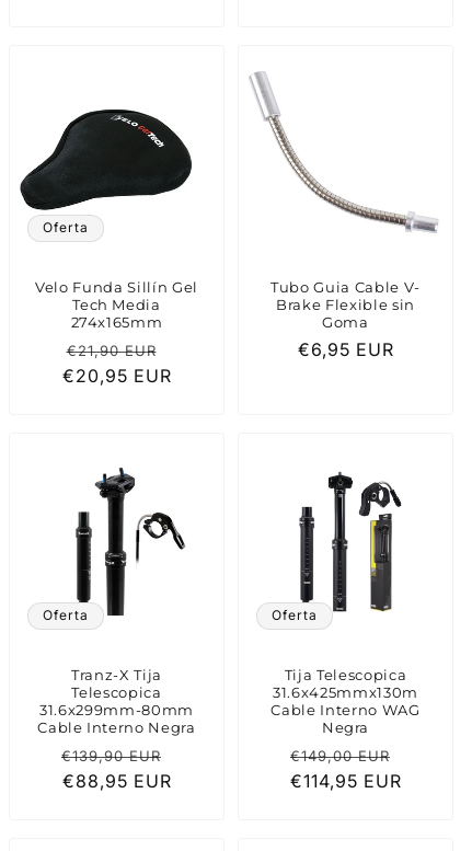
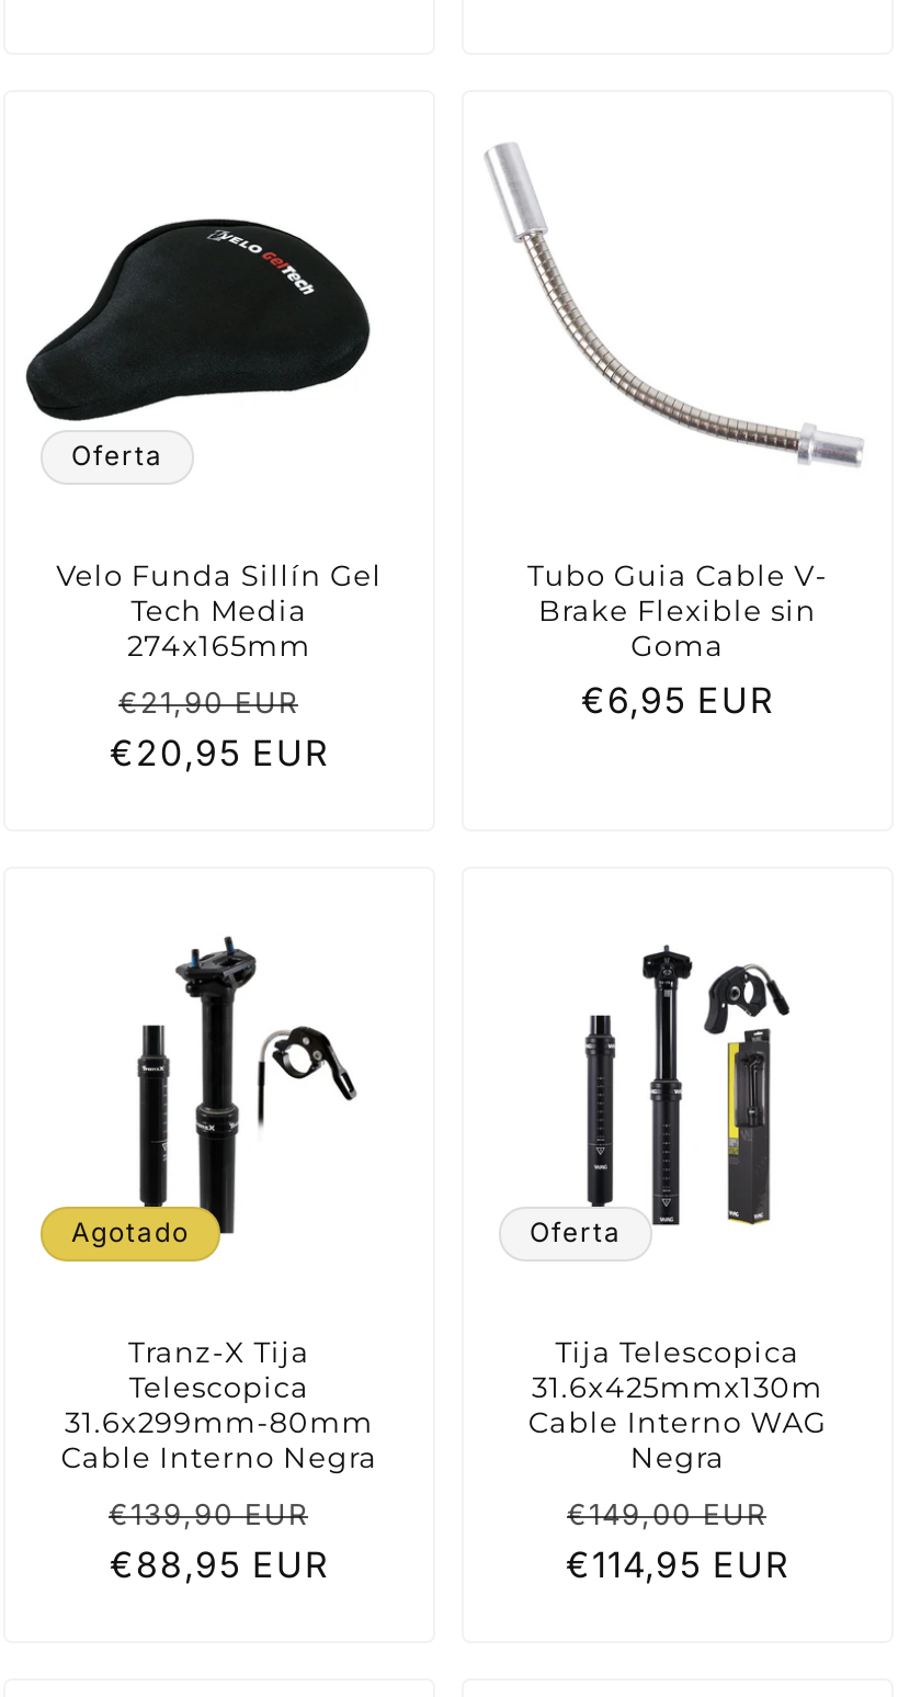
[43,607,89,623] Oferta -> [71,1215,190,1248] Agotado

